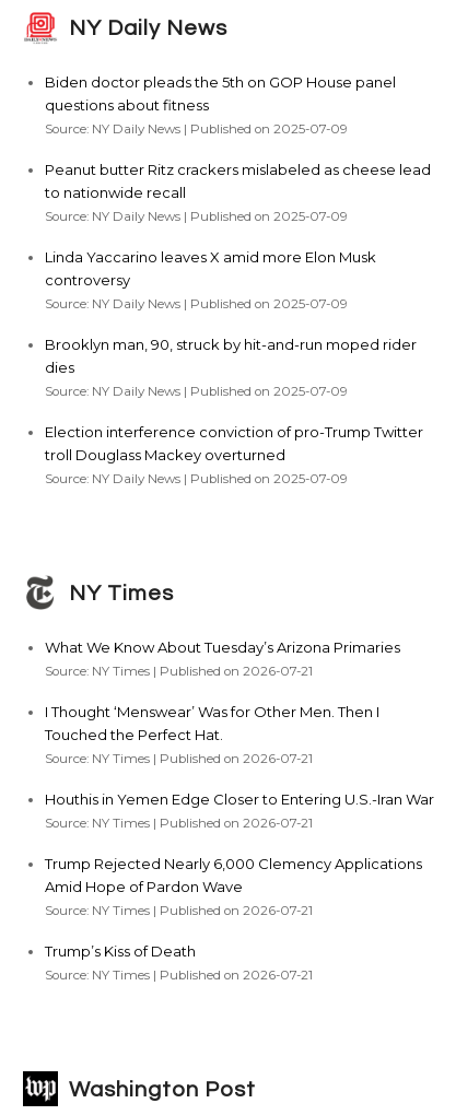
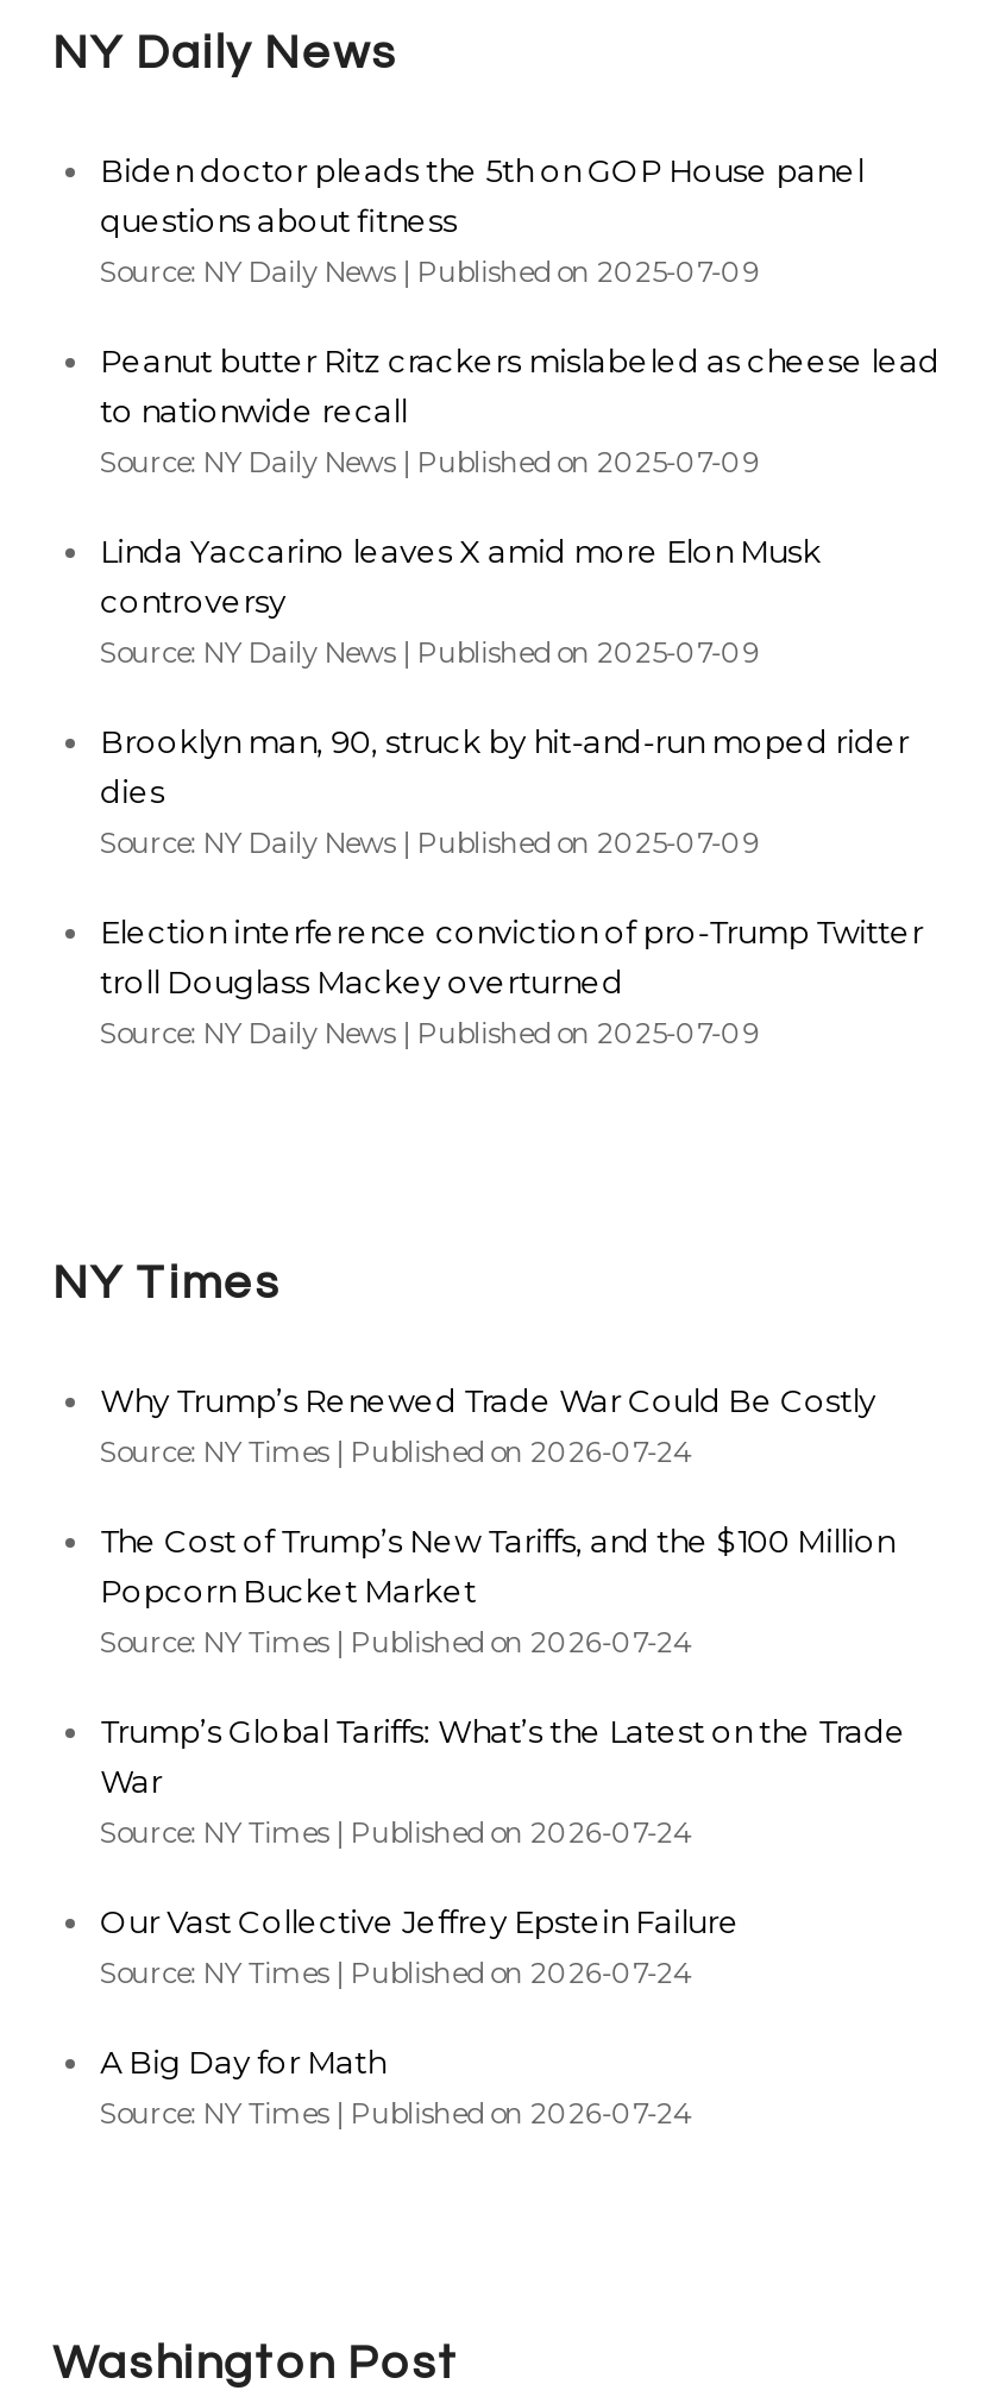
[44,638,400,679] What We Know About Tuesday’s Arizona Primaries | Source: NY Times Published on 2026-07-21 -> [100,1381,876,1469] Why Trump’s Renewed Trade War Could Be Costly | Source: NY Times Published on 2026-07-24
[44,703,379,766] I Thought ‘Menswear’ Was for Other Men. Then I | Touched the Perfect Hat. | Source: NY Times Published on 2026-07-21 -> [100,1522,895,1659] The Cost of Trump’s New Tariffs, and the $100 Million | Popcorn Bucket Market | Source: NY Times Published on 2026-07-24
[44,790,434,831] Houthis in Yemen Edge Closer to Entering U.S.-Iran War | Source: NY Times Published on 2026-07-21 -> [100,1712,906,1850] Trump’s Global Tariffs: What’s the Latest on the Trade | War | Source: NY Times Published on 2026-07-24
[44,855,422,918] Trump Rejected Nearly 6,000 Clemency Applications | Amid Hope of Pardon Wave | Source: NY Times Published on 2026-07-21 -> [100,1902,740,1990] Our Vast Collective Jeffrey Epstein Failure | Source: NY Times Published on 2026-07-24
[44,942,312,983] Trump’s Kiss of Death | Source: NY Times Published on 2026-07-21 -> [100,2043,692,2131] A Big Day for Math | Source: NY Times Published on 2026-07-24

